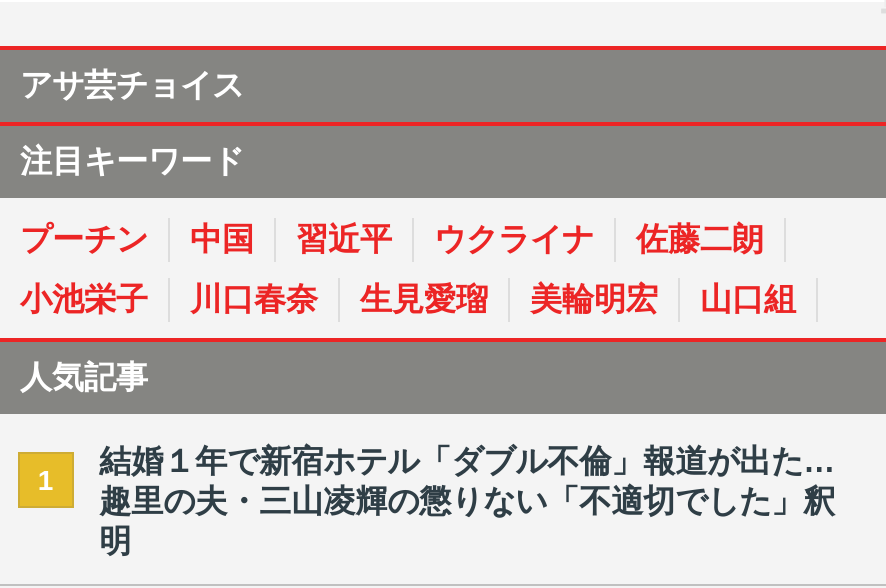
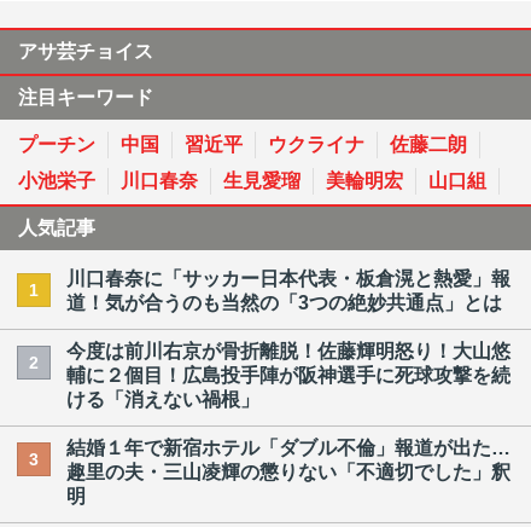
none -> [29,268,510,372] 川口春奈に「サッカー日本代表・板倉滉と熱愛」報 | 道！気が合うのも当然の「3つの絶妙共通点」とは | 2
none -> [29,341,510,468] 今度は前川右京が骨折離脱！佐藤輝明怒り！大山悠 | 輔に２個目！広島投手陣が阪神選手に死球攻撃を続 | ける「消えない禍根」 | 3

